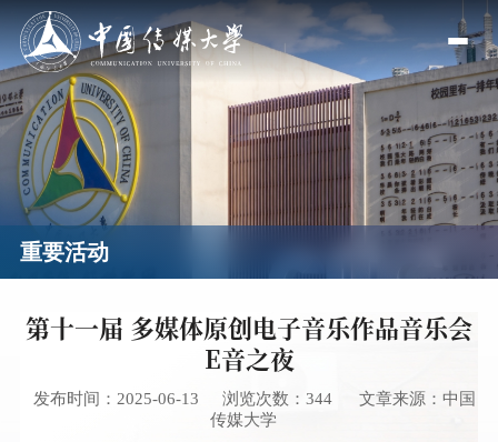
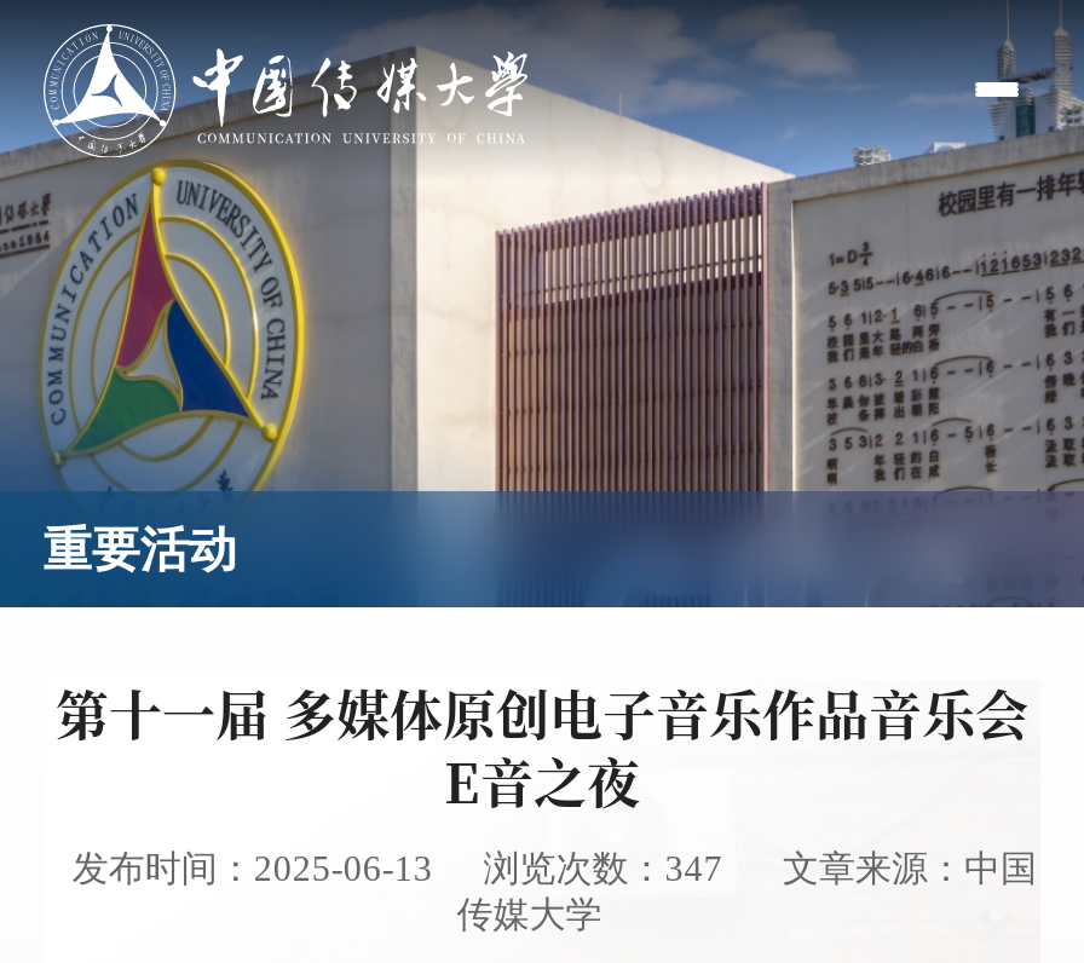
[33,390,476,407] 发布时间：2025-06-13 浏览次数：344 文章来源：中国 -> [72,849,1037,888] 发布时间：2025-06-13 浏览次数：347 文章来源：中国

